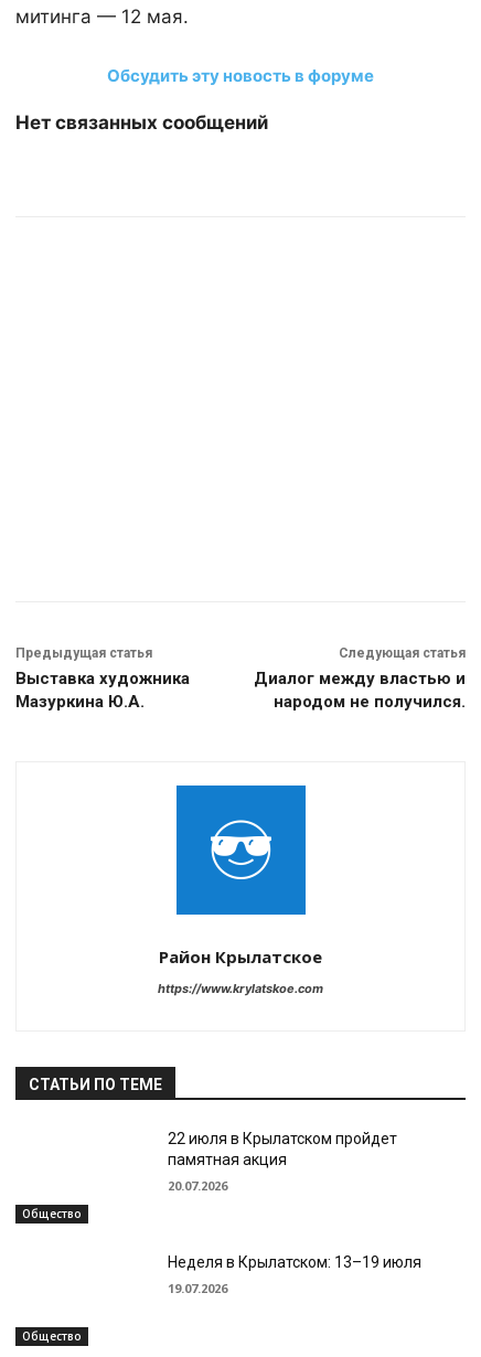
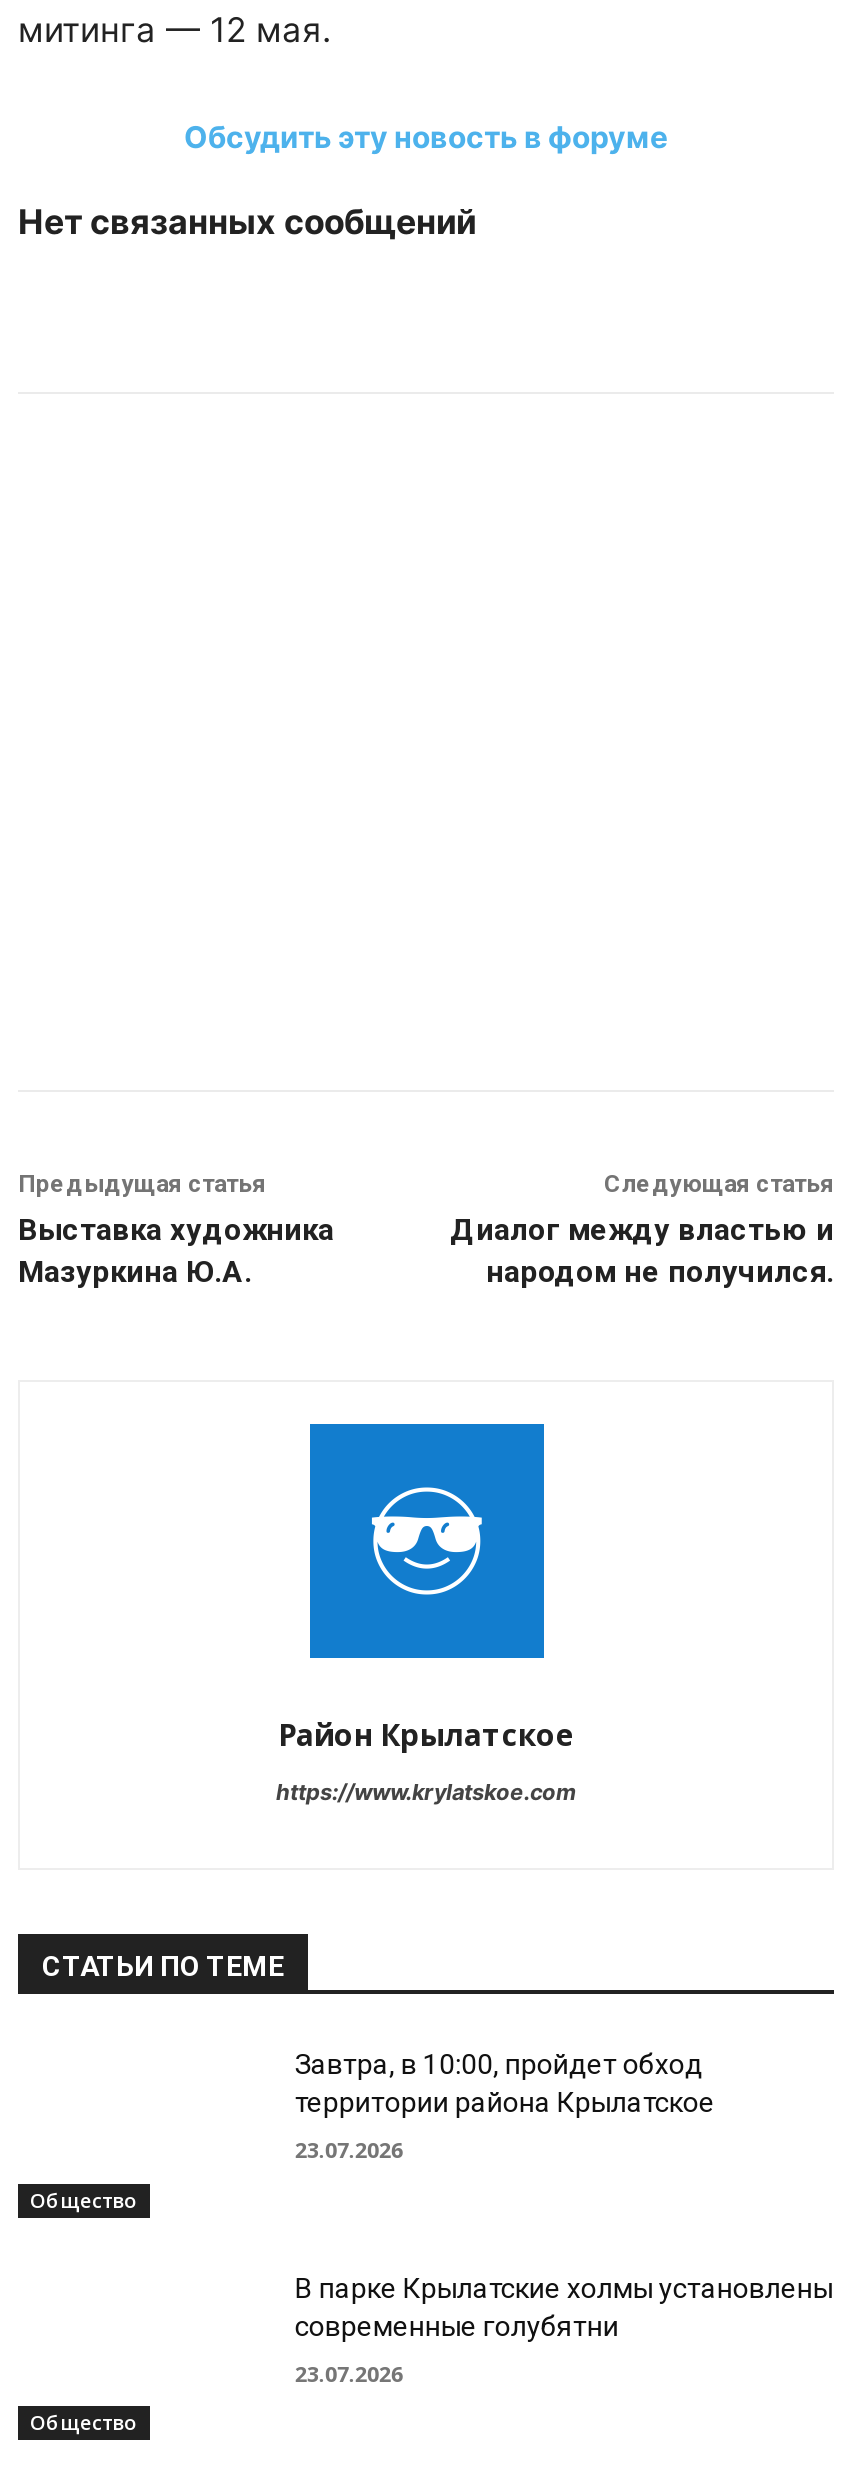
[168,1130,398,1168] 22 июля в Крылатском пройдет | памятная акция -> [295,2048,715,2118] Завтра, в 10:00, пройдет обход | территории района Крылатское
[168,1177,228,1194] 20.07.2026 -> [295,2134,403,2164] 23.07.2026
[168,1253,422,1271] Неделя в Крылатском: 13–19 июля -> [295,2271,833,2341] В парке Крылатские холмы установлены | современные голубятни
[168,1279,228,1296] 19.07.2026 -> [295,2357,403,2387] 23.07.2026

